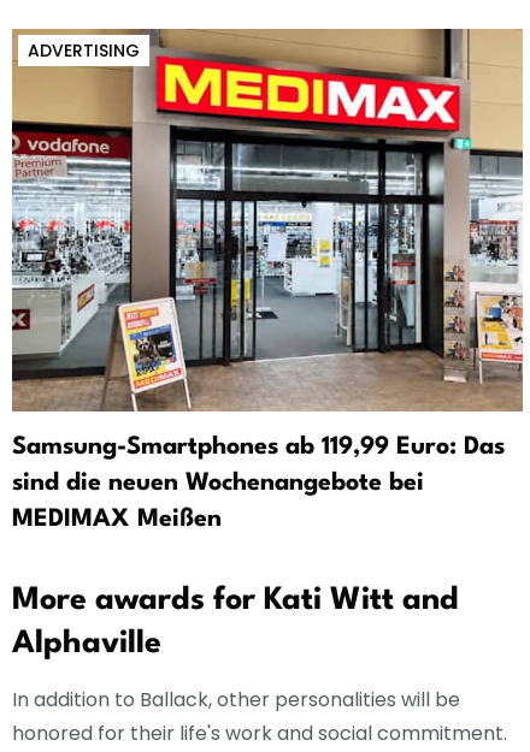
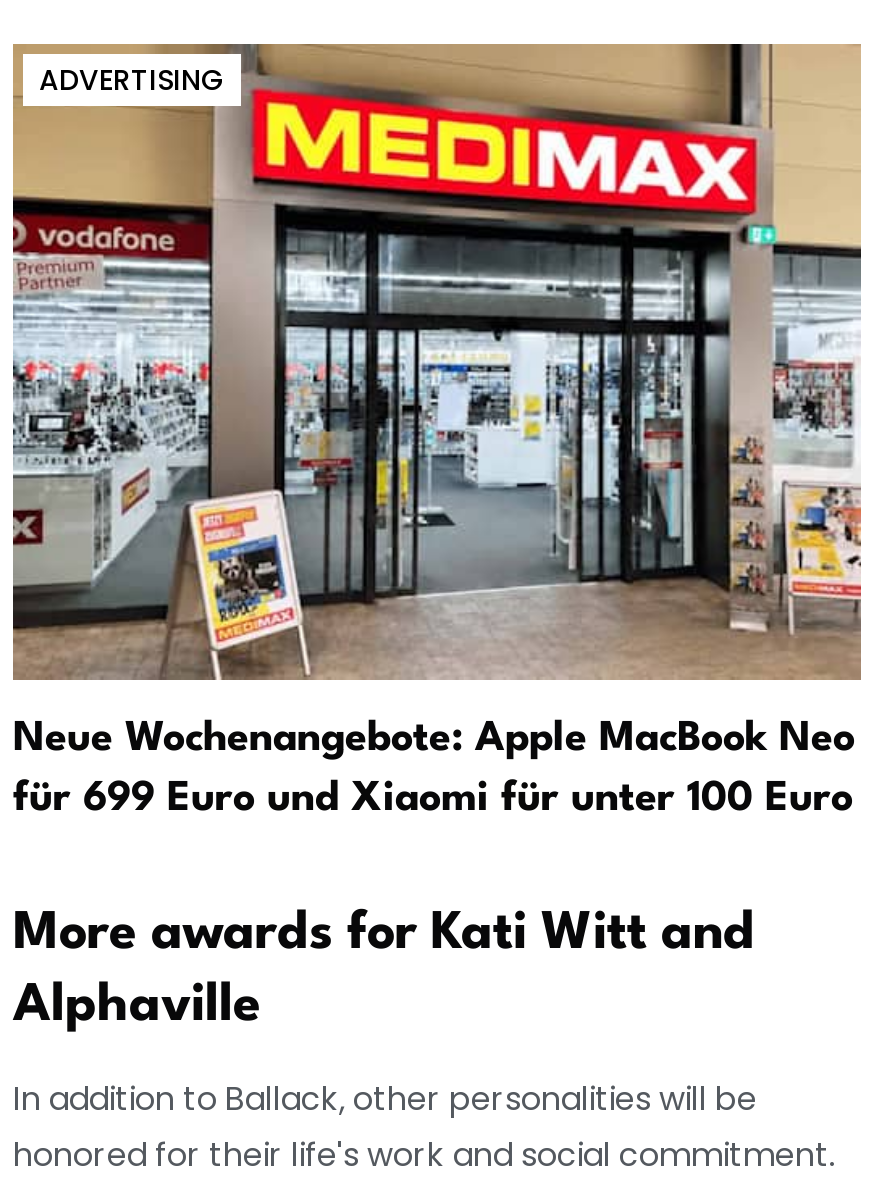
[12,436,505,532] Samsung-Smartphones ab 119,99 Euro: Das | sind die neuen Wochenangebote bei | MEDIMAX Meißen -> [13,720,855,820] Neue Wochenangebote: Apple MacBook Neo | für 699 Euro und Xiaomi für unter 100 Euro

